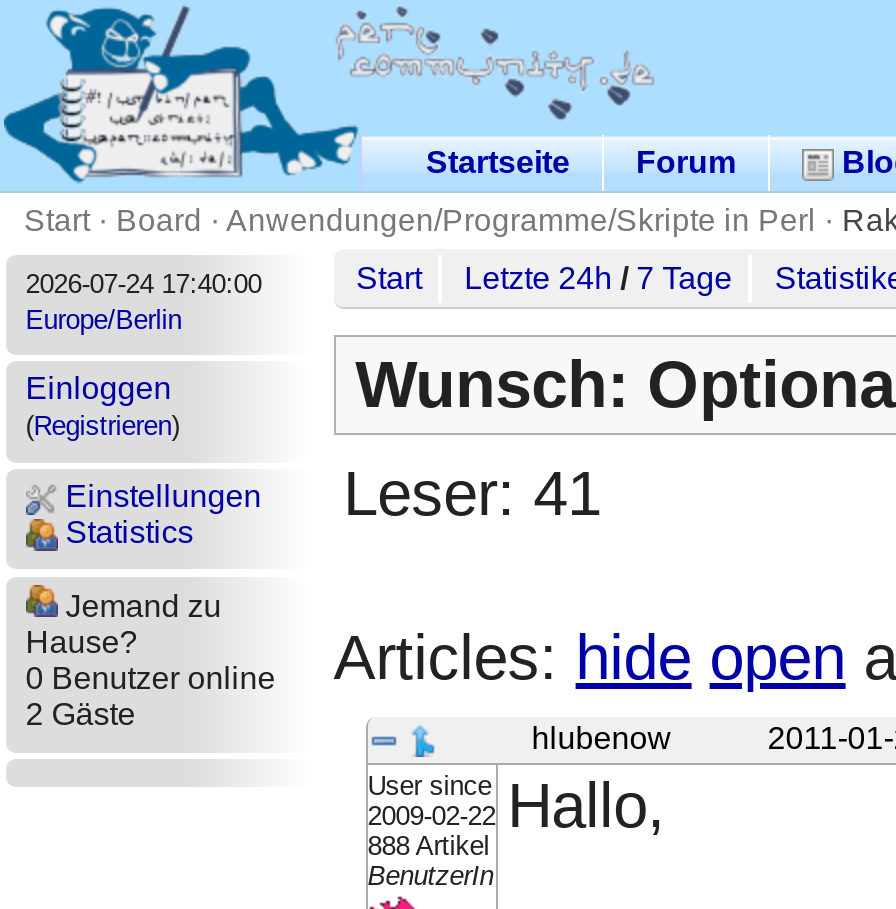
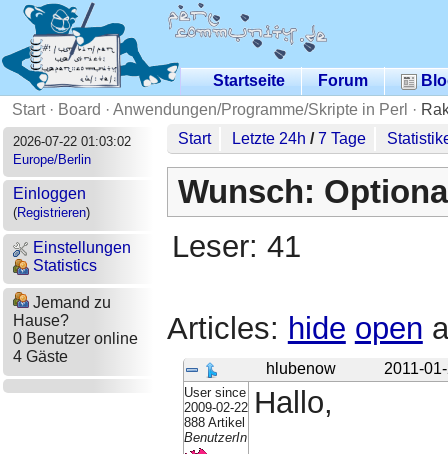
[26,268,262,298] 2026-07-24 17:40:00 -> [13,134,131,149] 2026-07-22 01:03:02
[26,698,136,732] 2 Gäste -> [13,348,68,365] 4 Gäste

